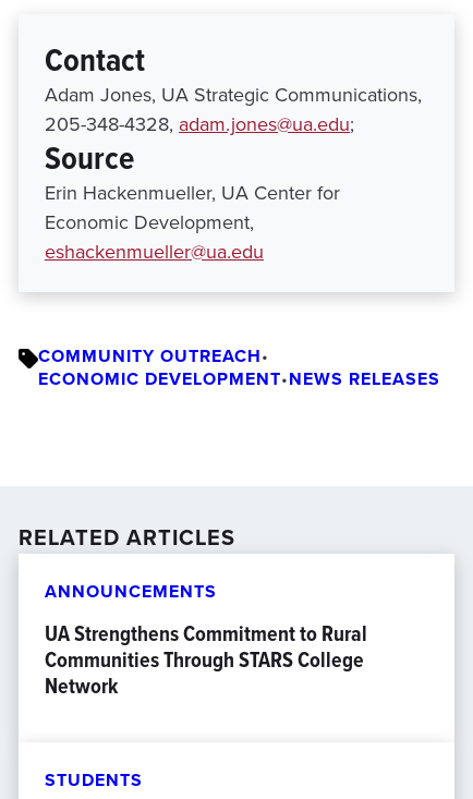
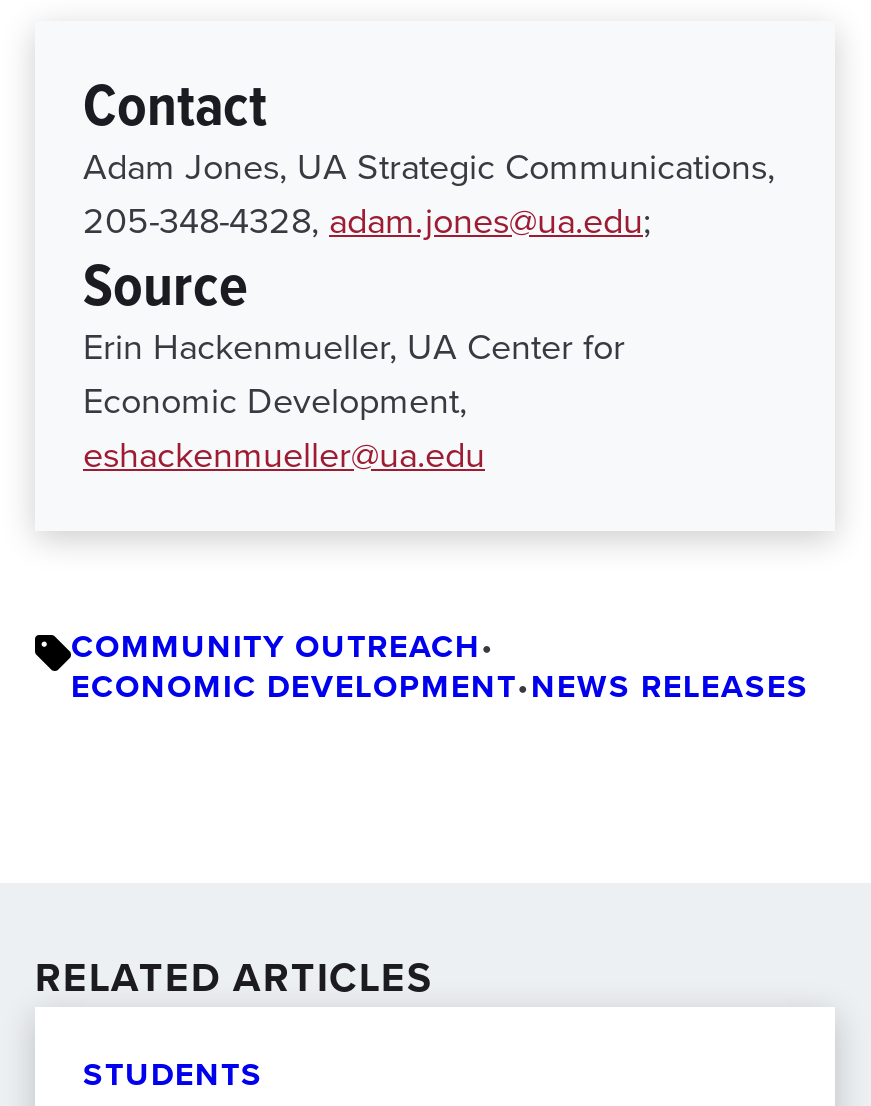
[45,579,367,702] ANNOUNCEMENTS | UA Strengthens Commitment to Rural | Communities Through STARS College | Network -> none

